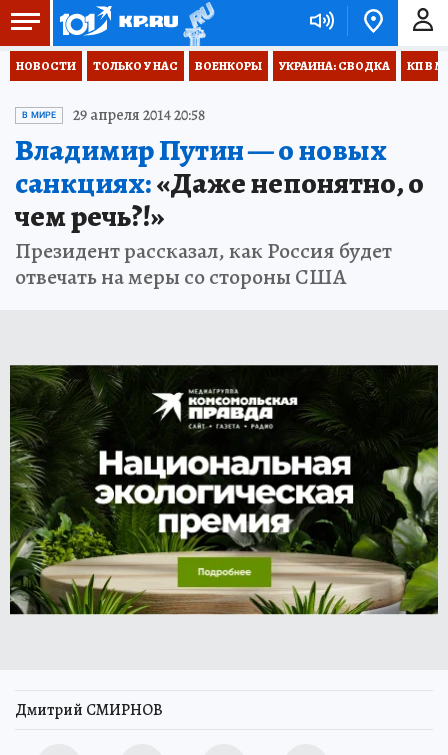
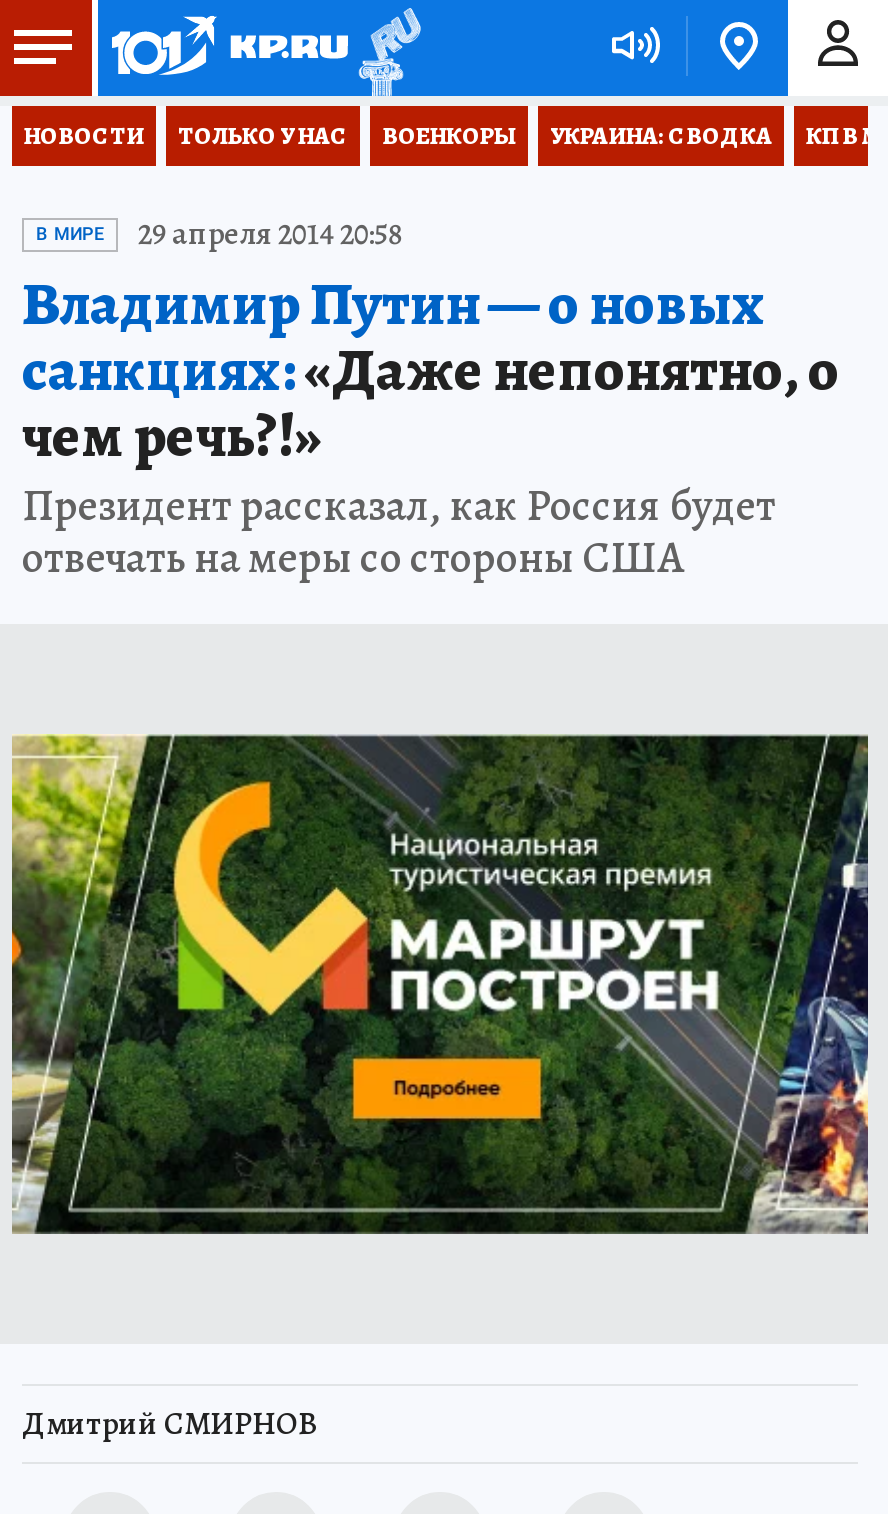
[9,364,439,615] [image] -> [10,734,870,1236] [image]

